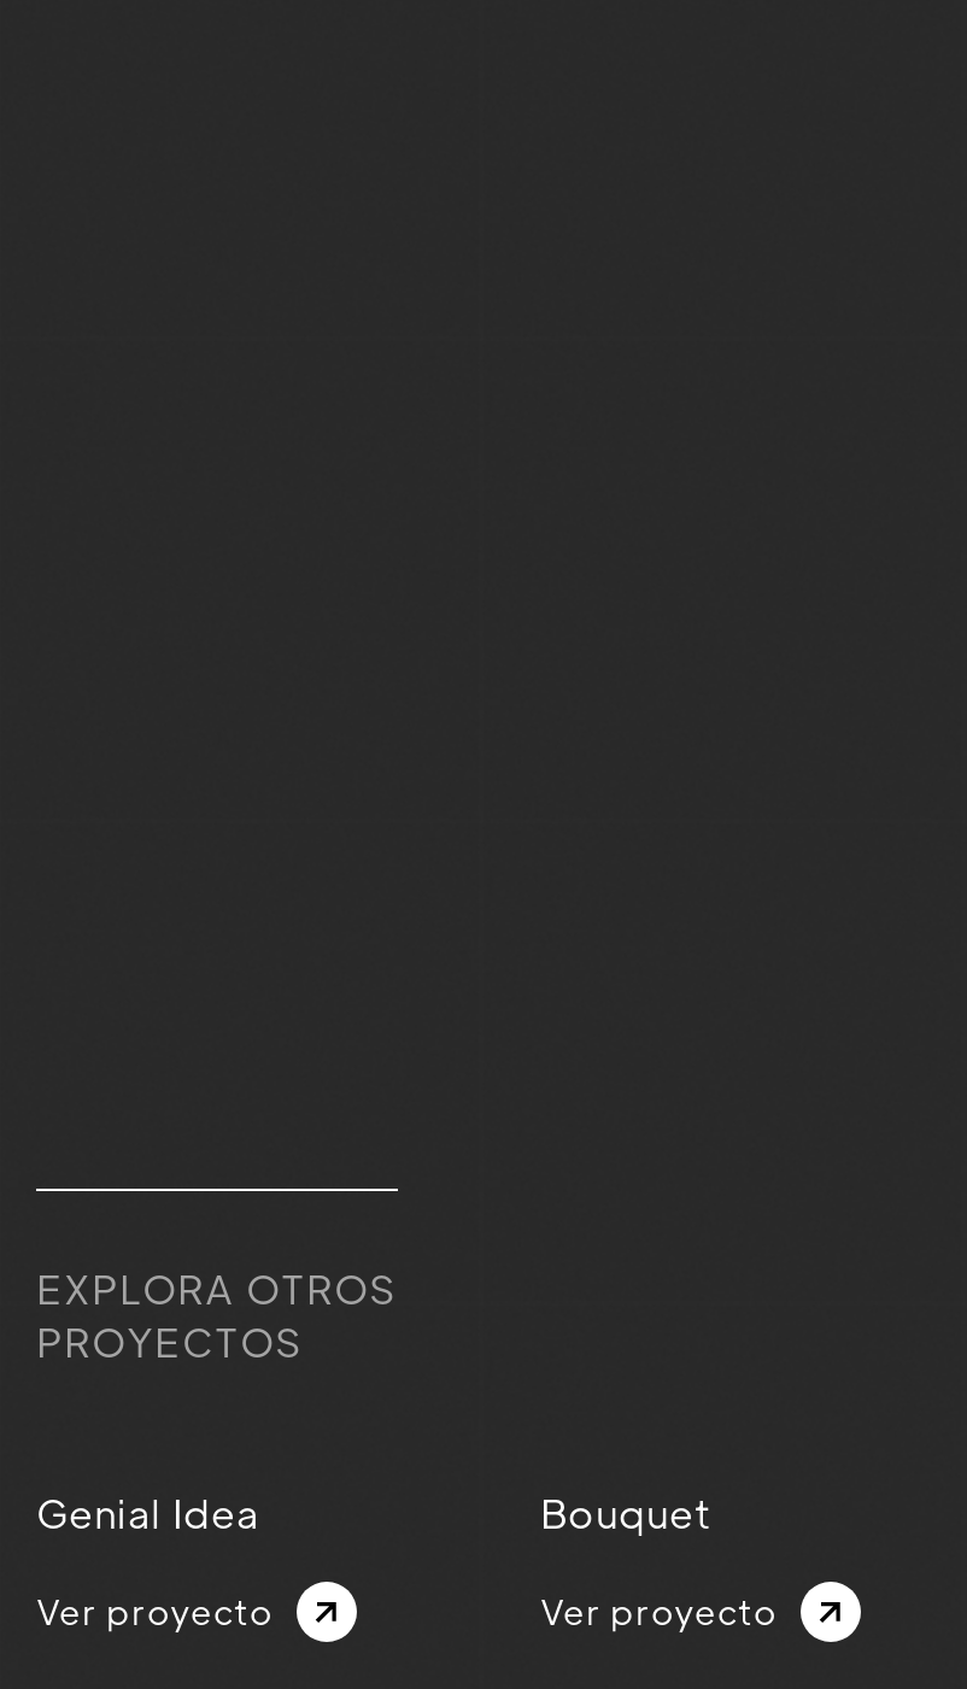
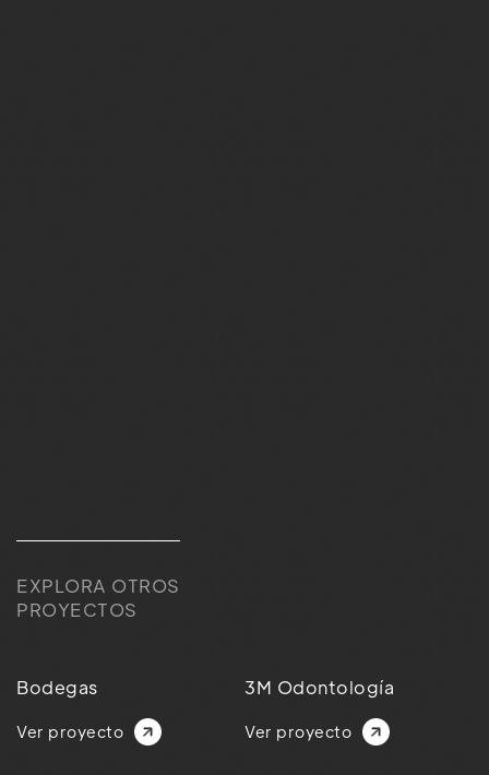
[36,1489,259,1539] Genial Idea -> [16,675,98,698] Bodegas
[540,1489,713,1539] Bouquet -> [244,675,394,698] 3M Odontología

